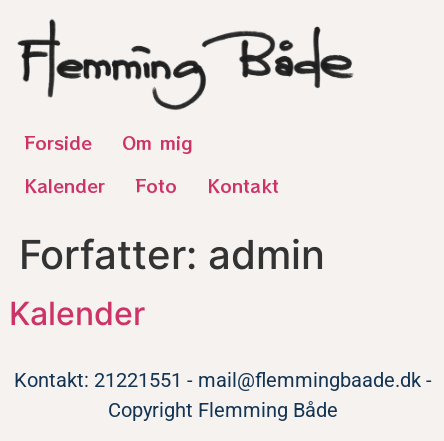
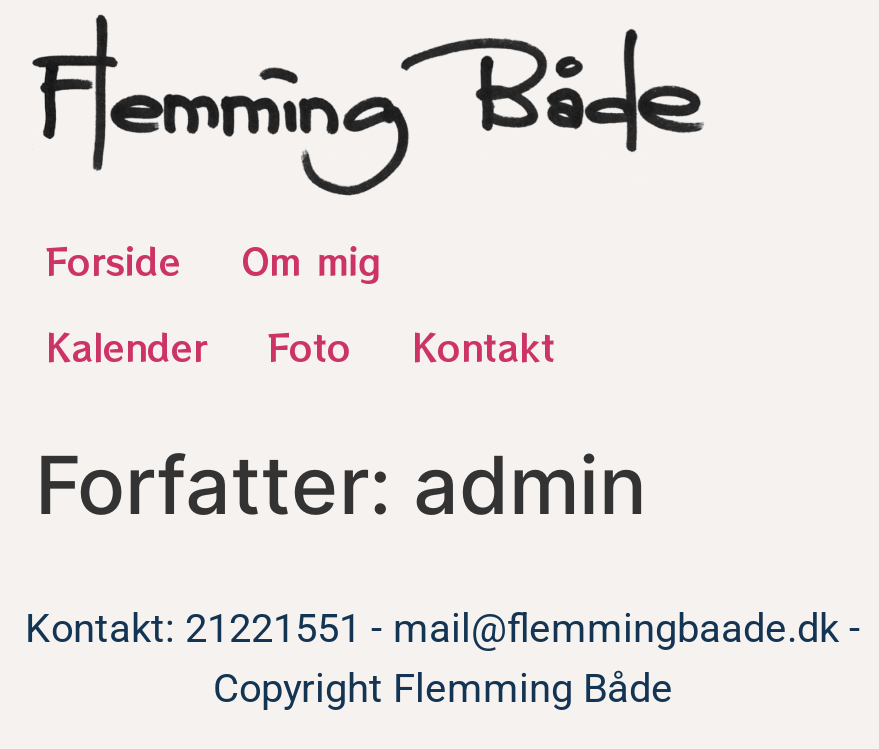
[9,294,145,333] Kalender -> none

